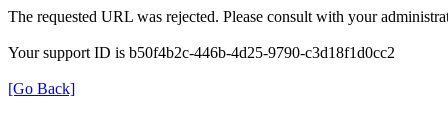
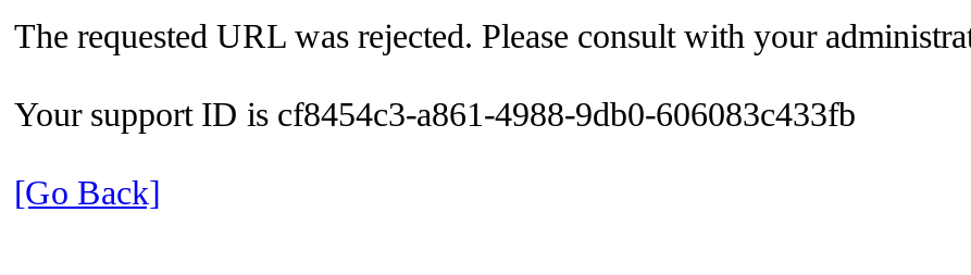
[8,44,395,61] Your support ID is b50f4b2c-446b-4d25-9790-c3d18f1d0cc2 -> [14,96,856,133] Your support ID is cf8454c3-a861-4988-9db0-606083c433fb

